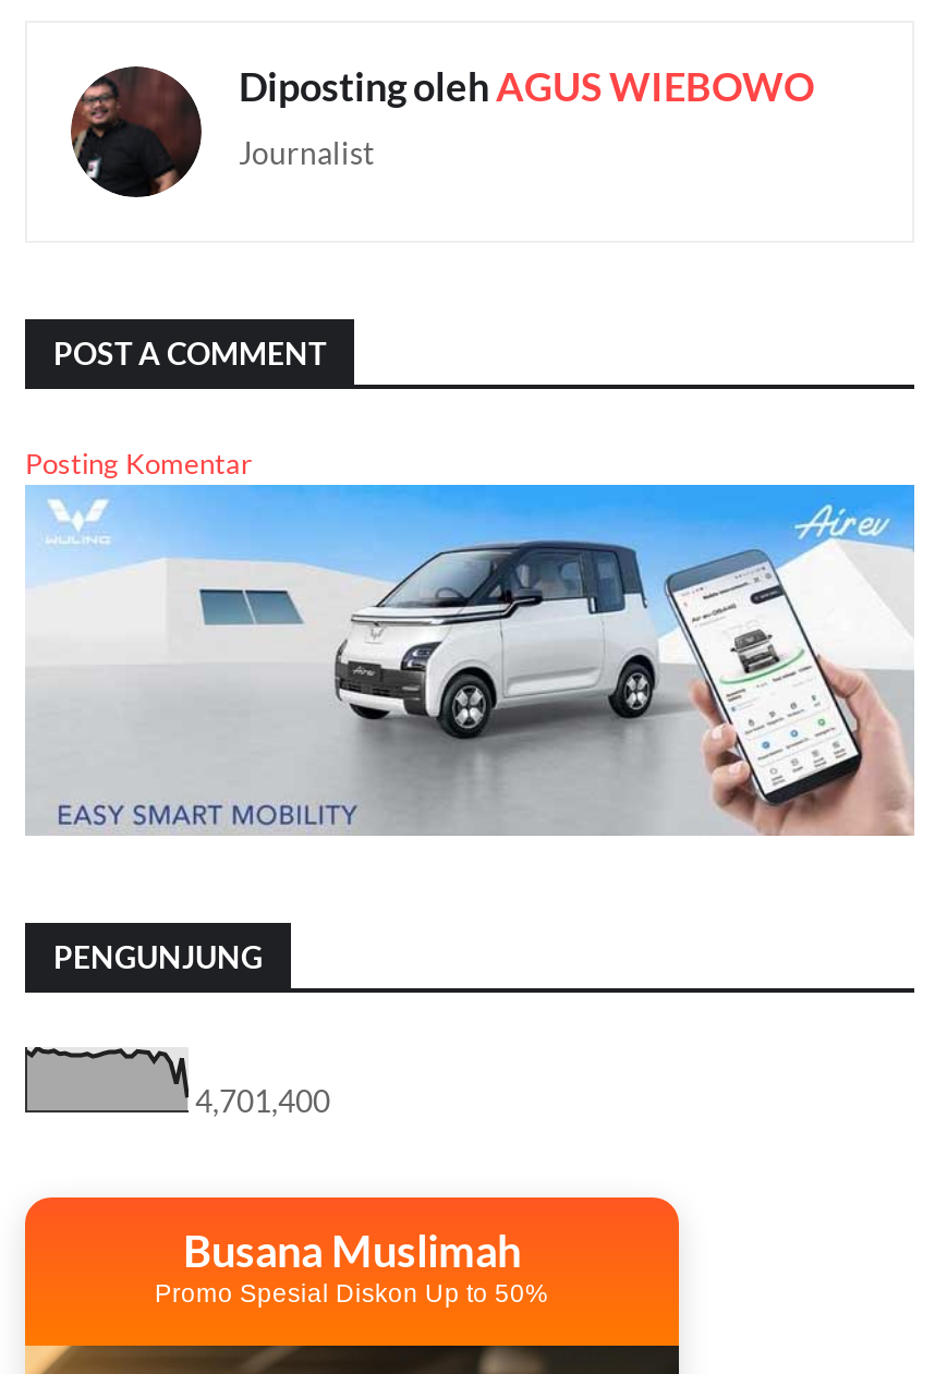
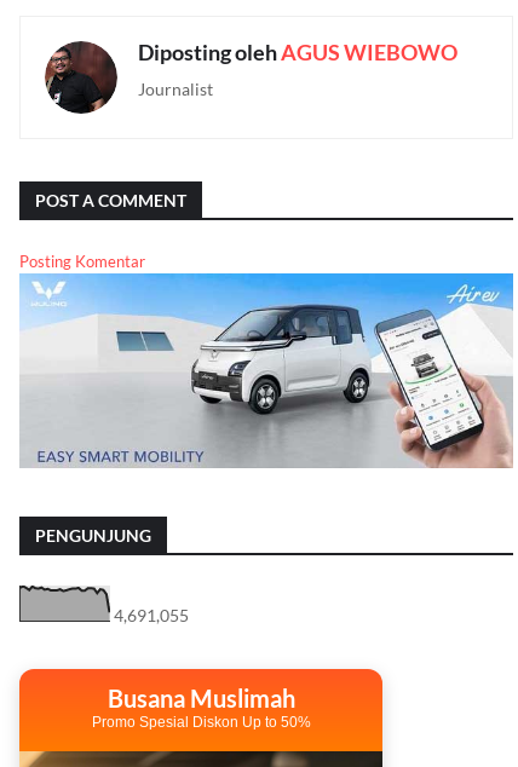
[195,1082,330,1119] 4,701,400 -> [114,605,189,625] 4,691,055

